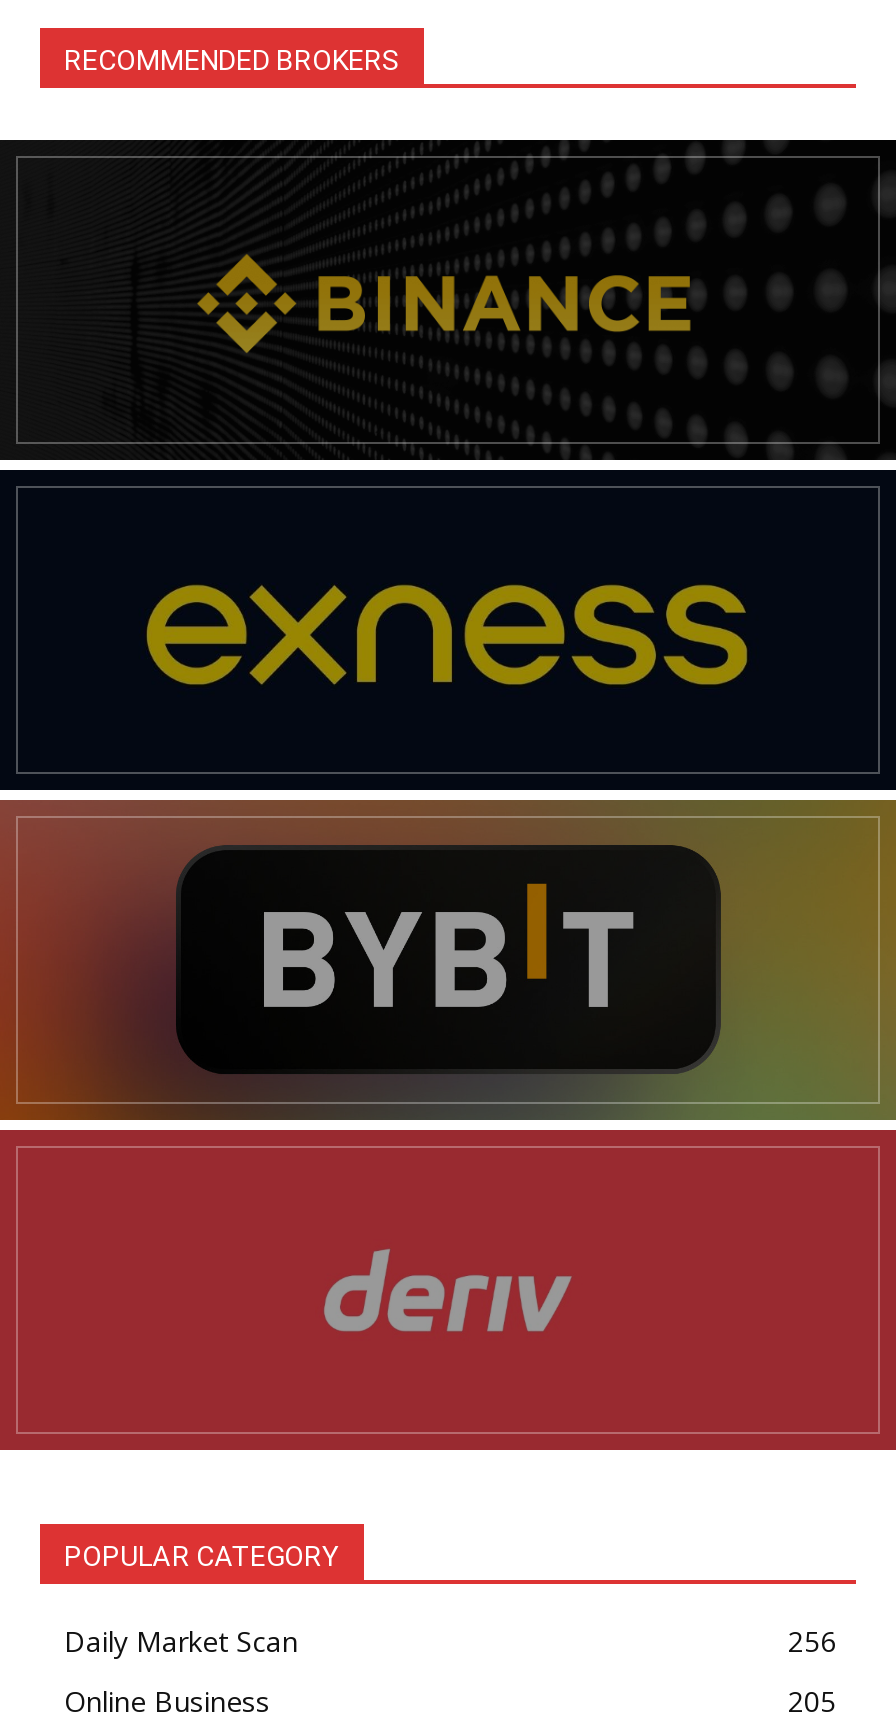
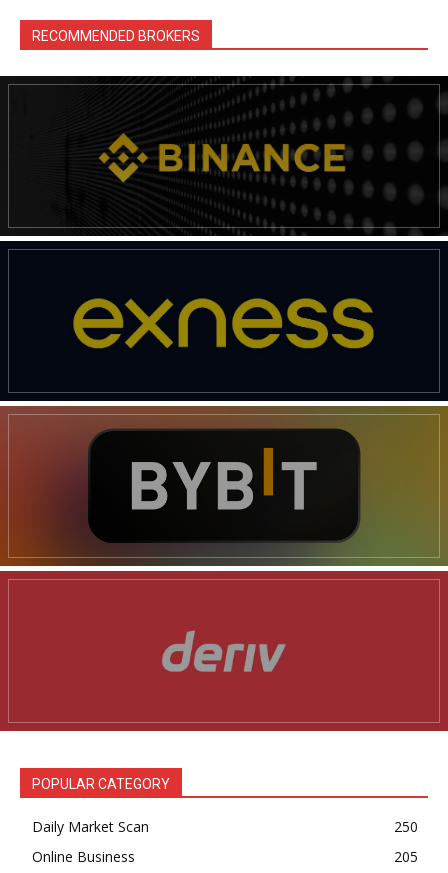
[788,1622,836,1660] 256 -> [394,817,418,836] 250

